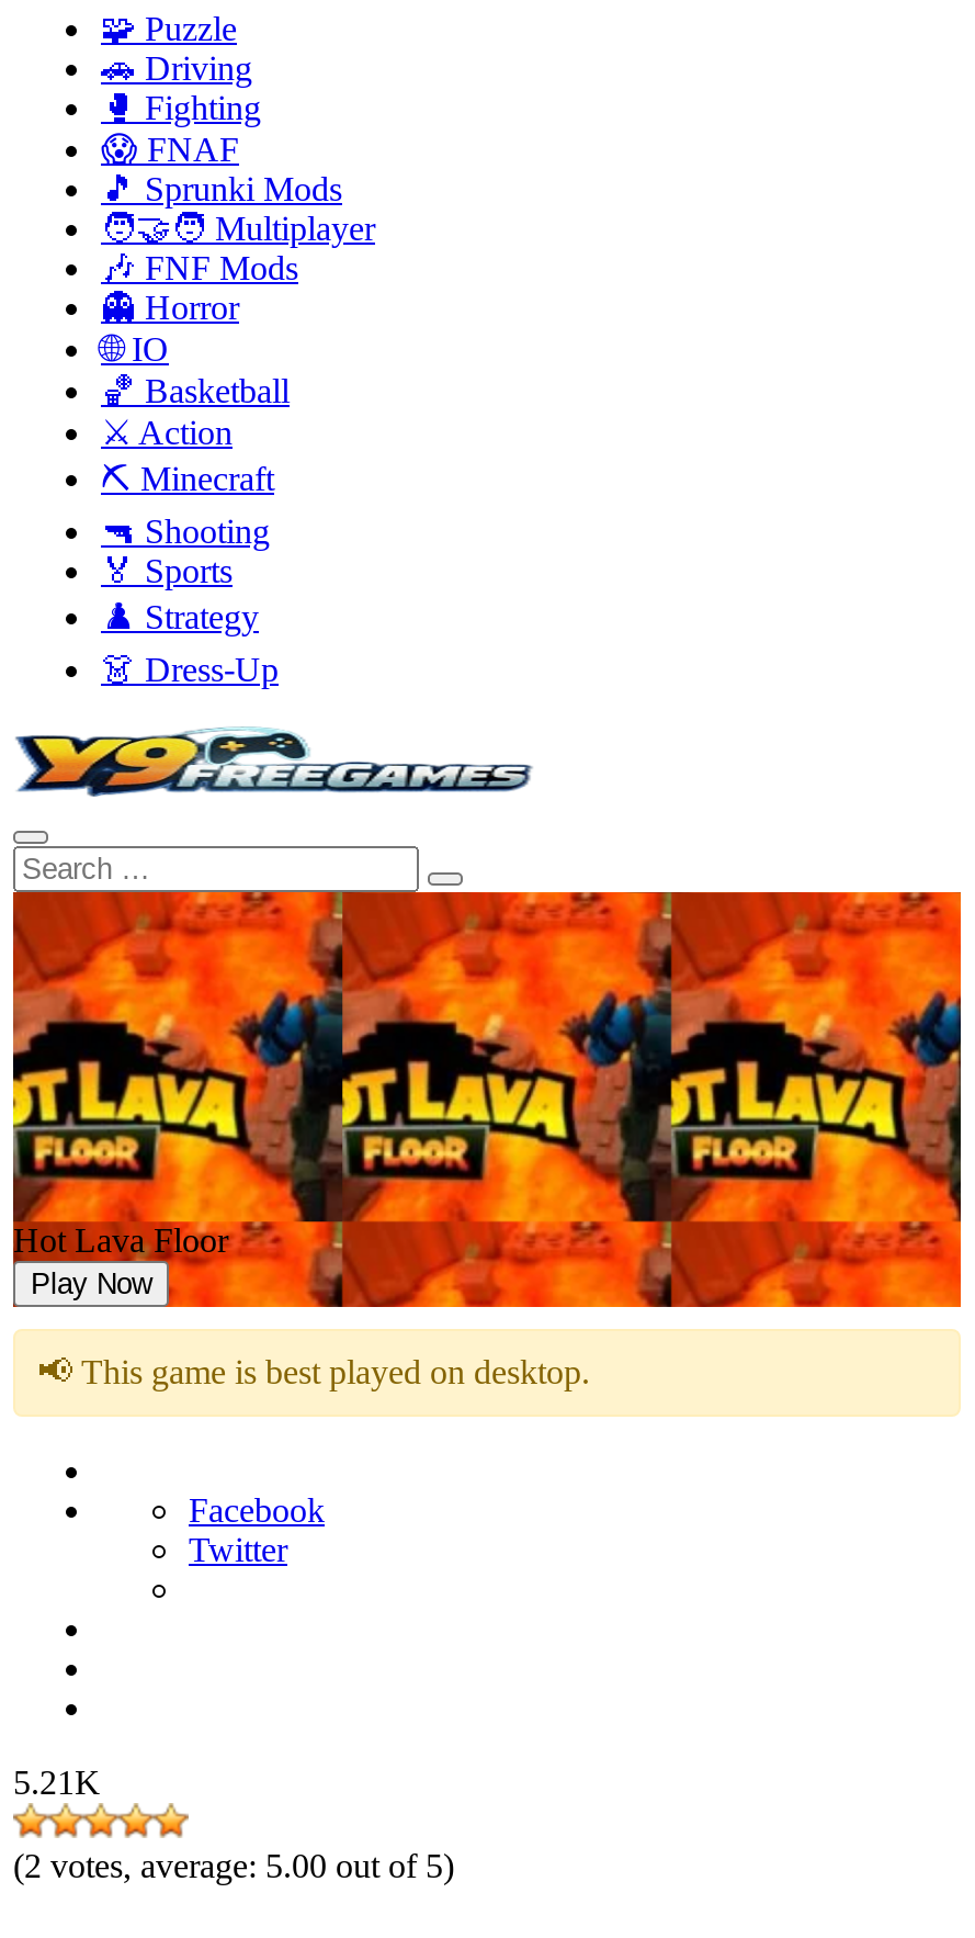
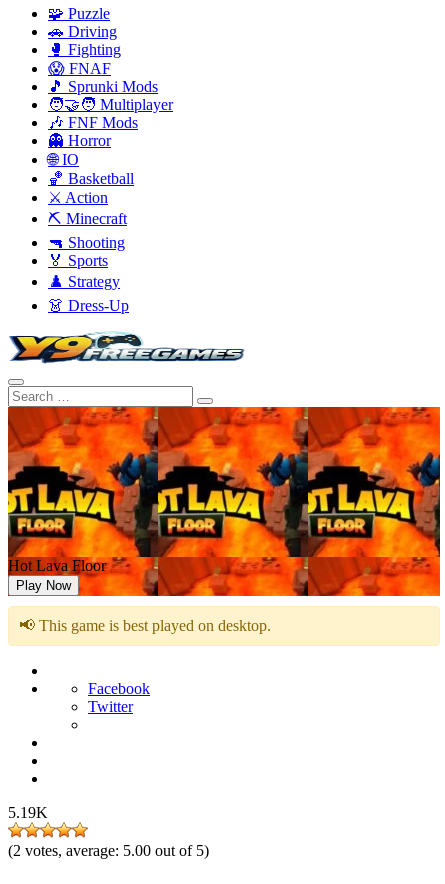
[13,1764,101,1801] 5.21K -> [8,804,48,821] 5.19K

